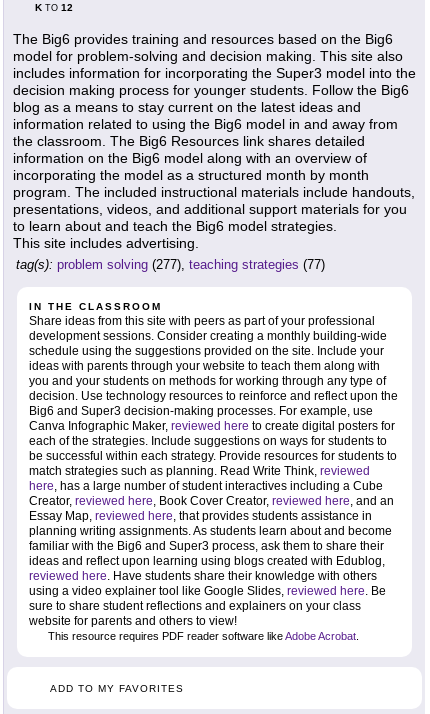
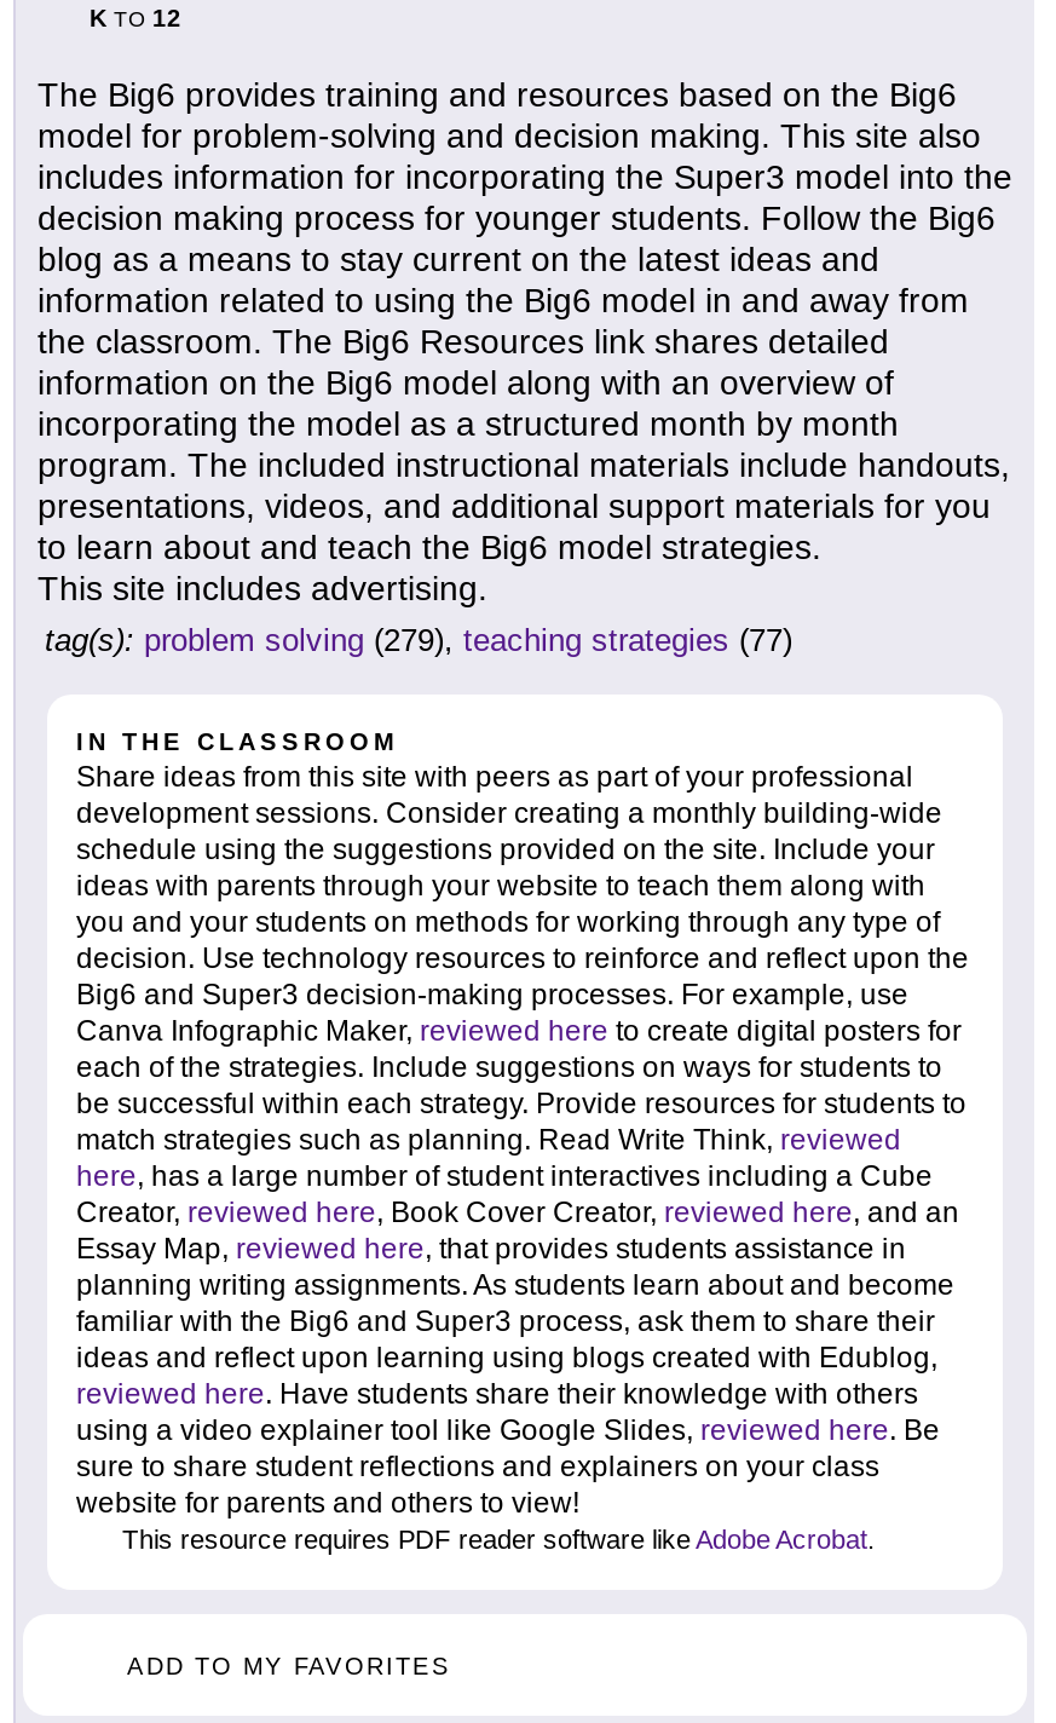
[16,257,325,272] tag(s): problem solving (277), teaching strategies (77) -> [45,622,792,658] tag(s): problem solving (279), teaching strategies (77)

